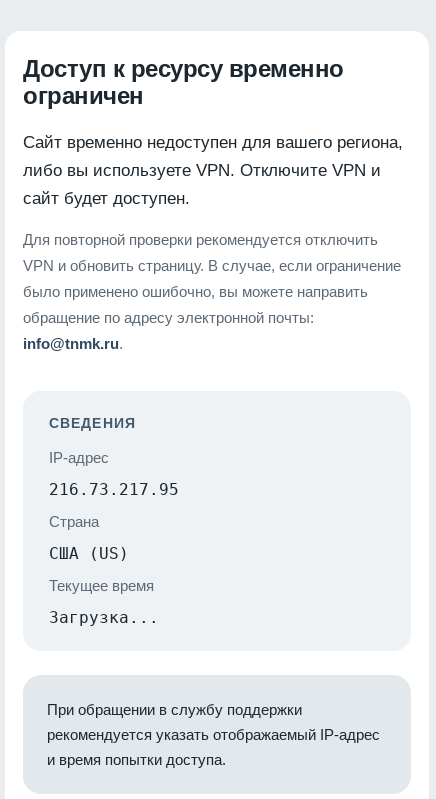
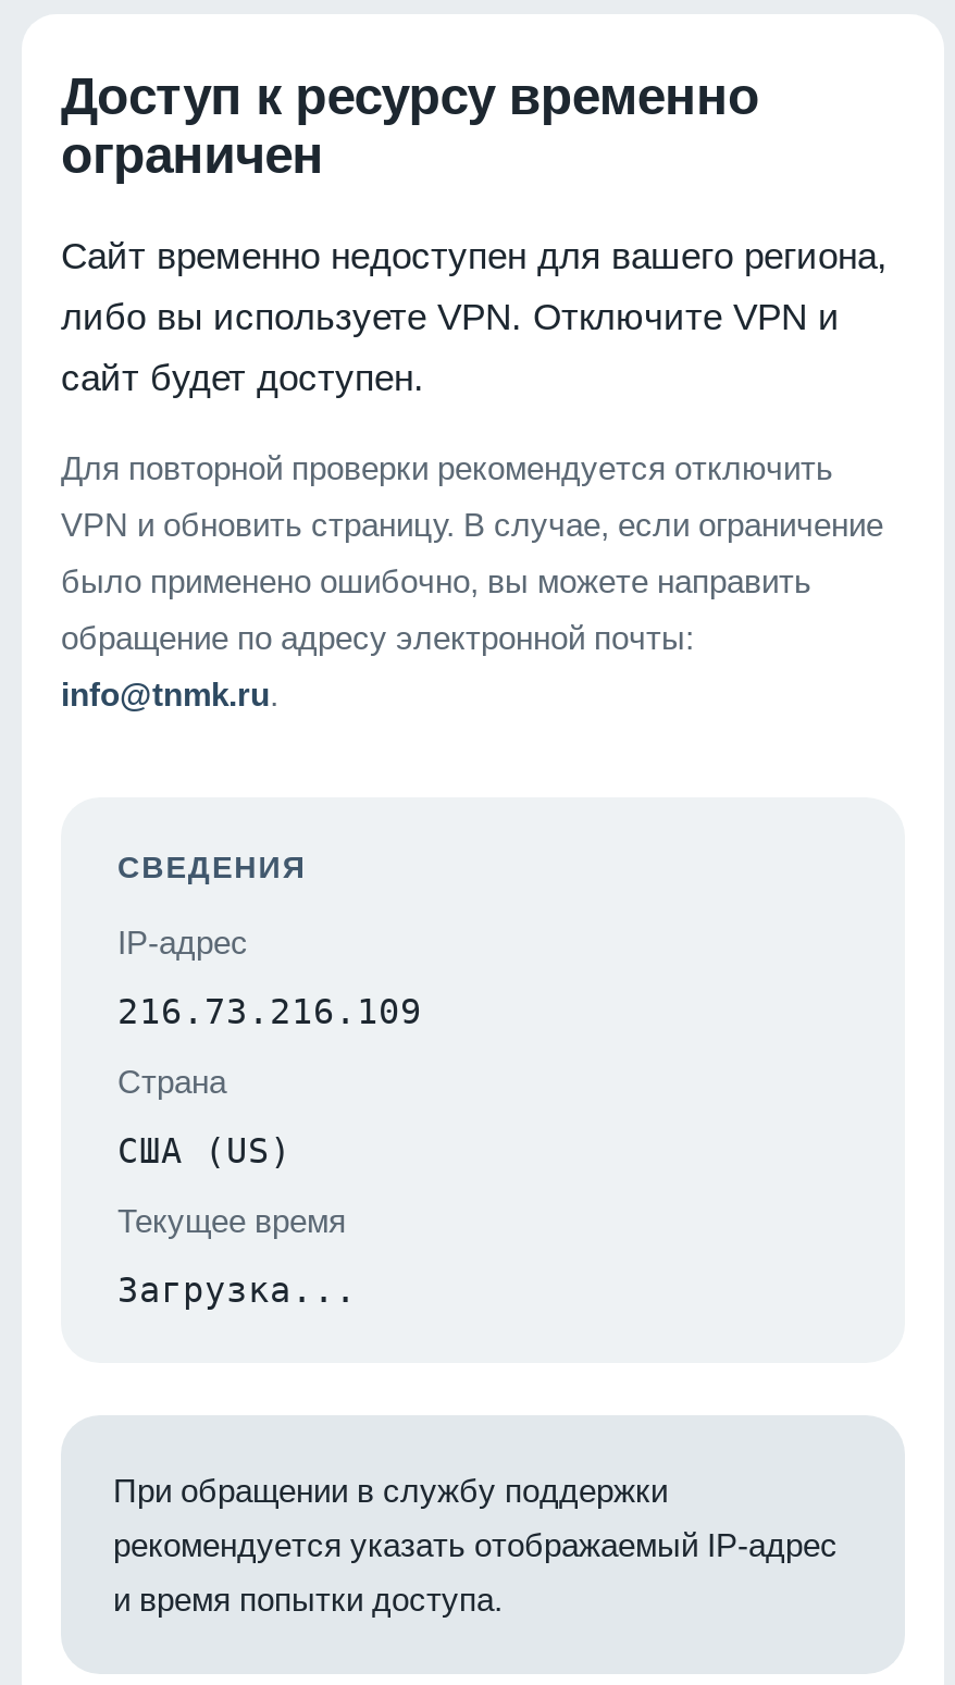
[49,479,179,498] 216.73.217.95 -> [117,990,422,1031] 216.73.216.109

